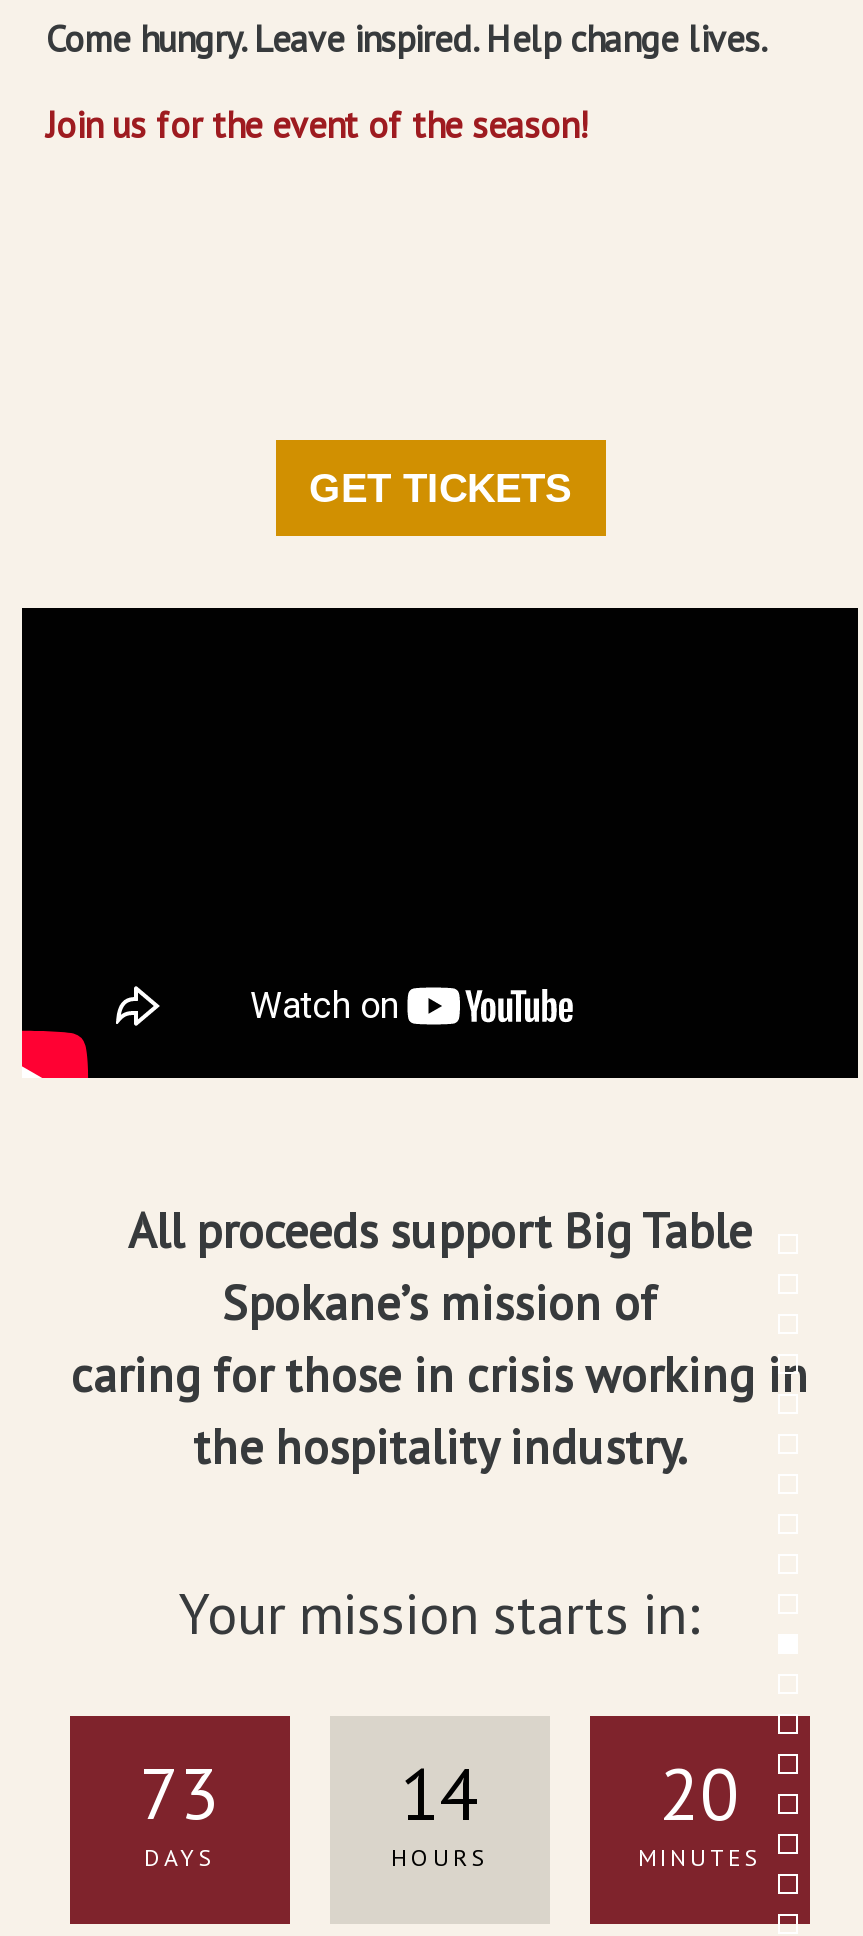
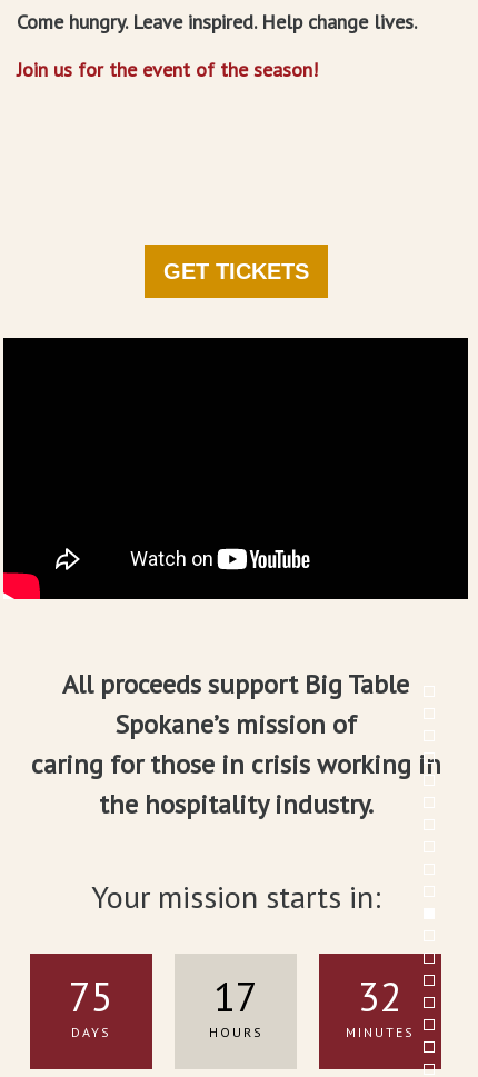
[140,1745,220,1839] 73 -> [69,970,113,1022] 75
[400,1745,480,1839] 14 -> [213,970,258,1022] 17
[660,1745,740,1839] 20 -> [358,970,402,1022] 32

